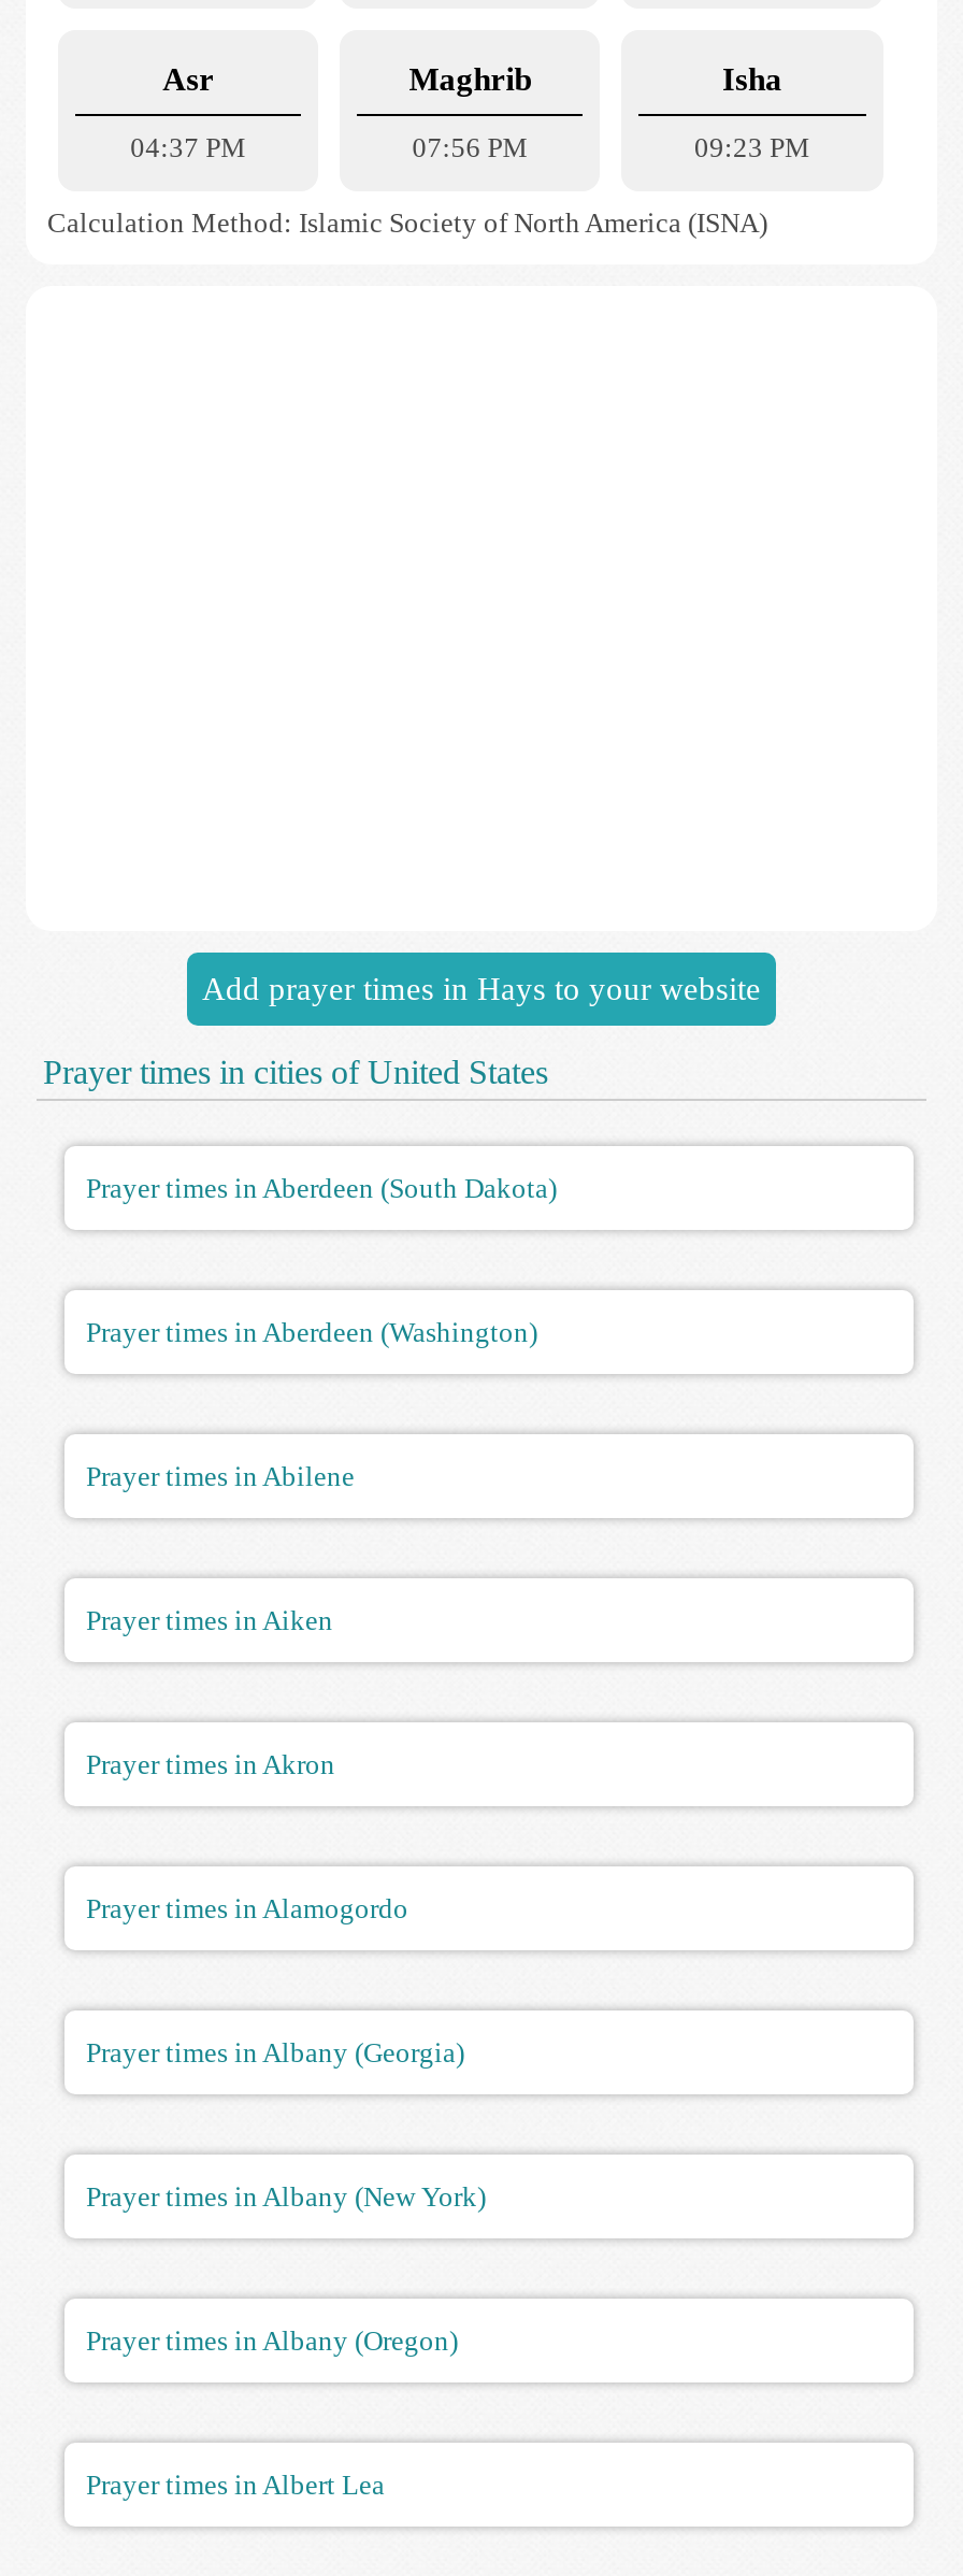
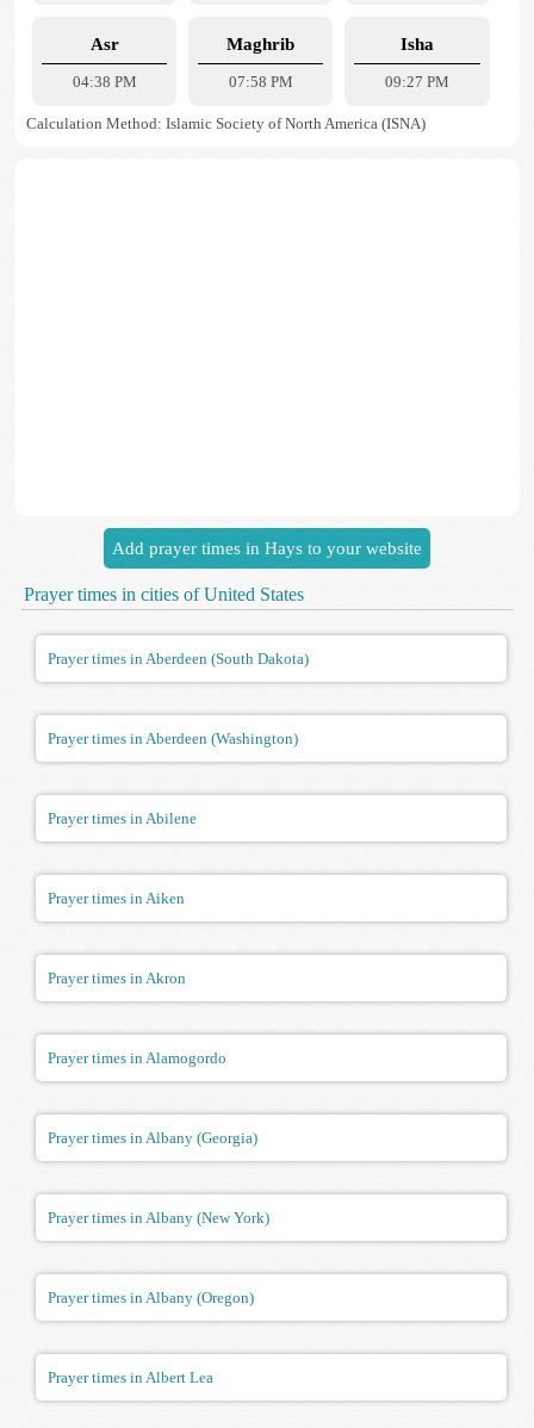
[130,131,246,163] 04:37 PM -> [72,73,137,91] 04:38 PM
[412,131,528,163] 07:56 PM -> [229,73,293,91] 07:58 PM
[694,131,810,163] 09:23 PM -> [385,73,449,91] 09:27 PM

